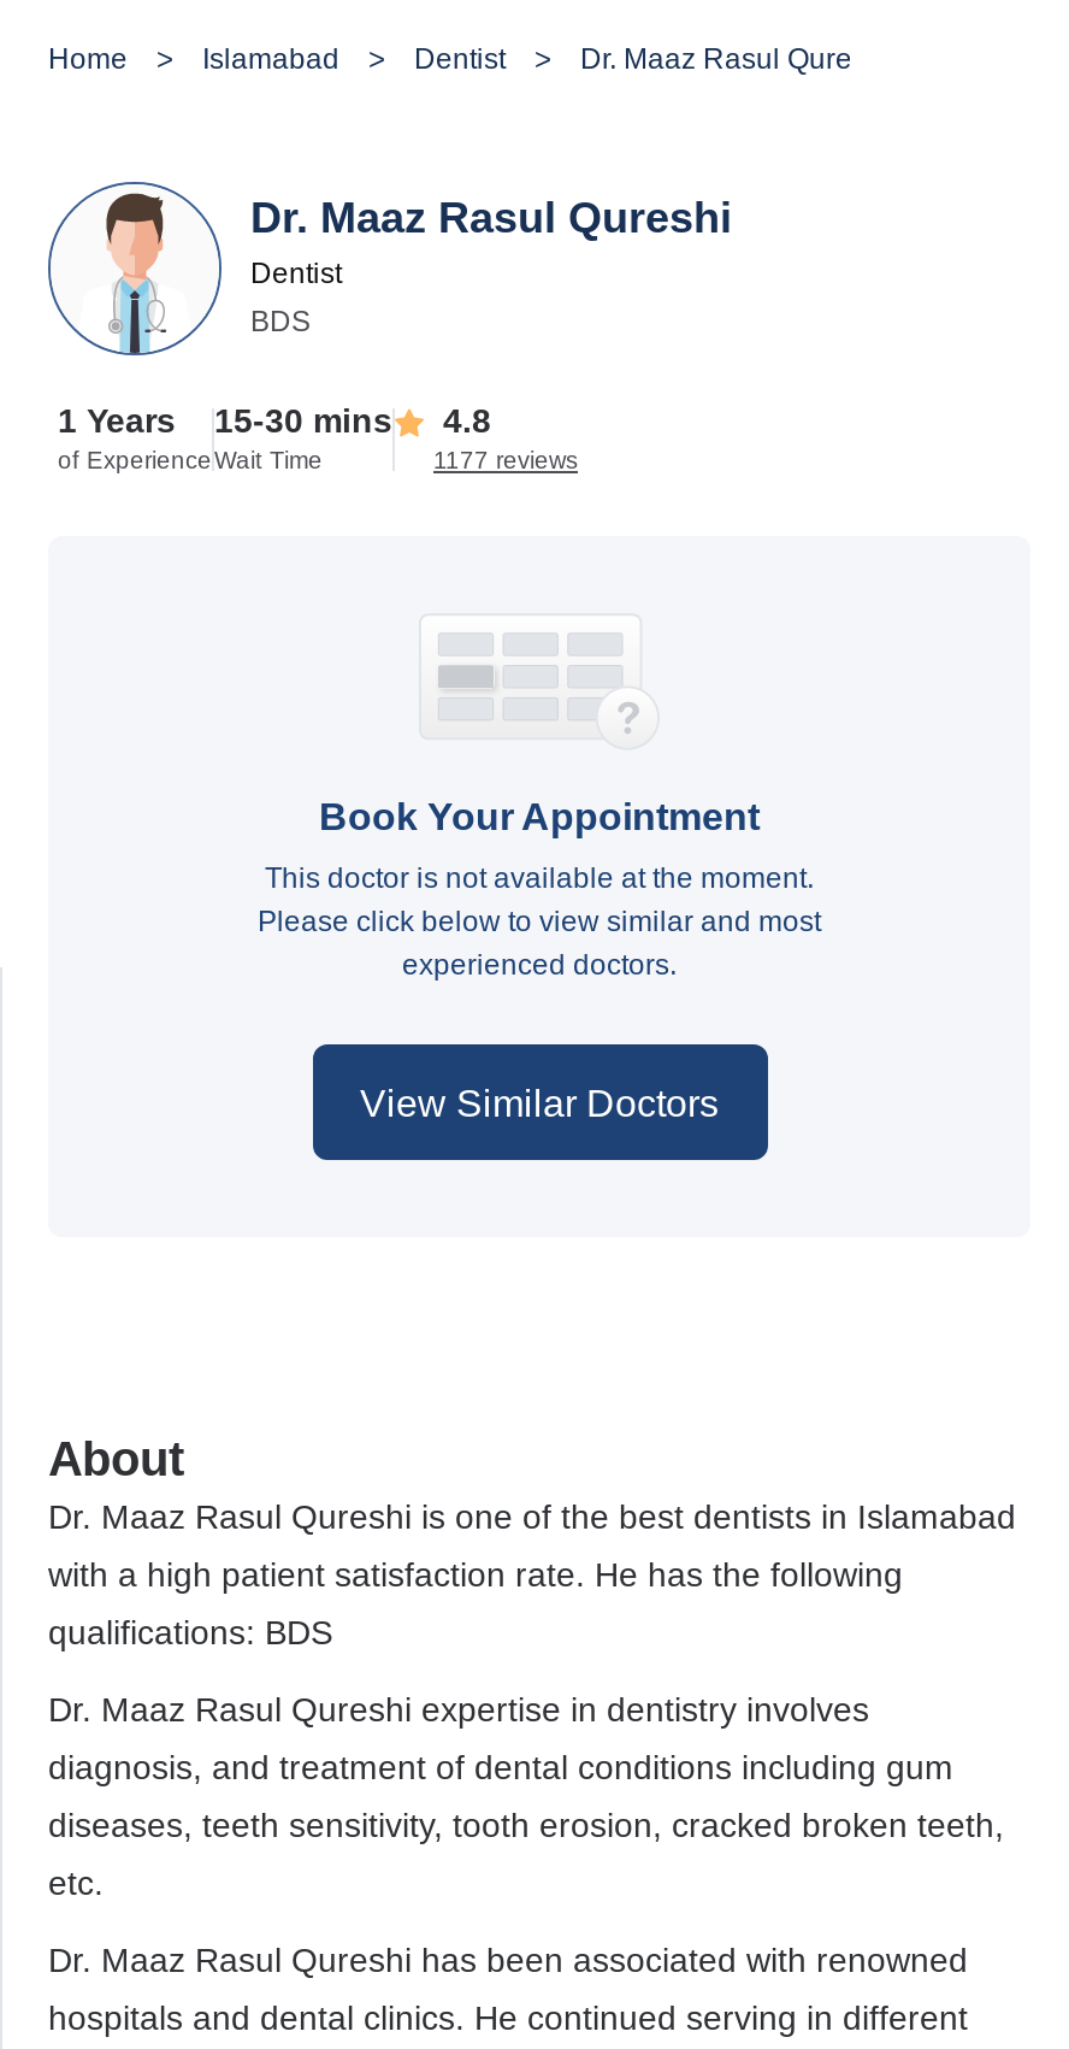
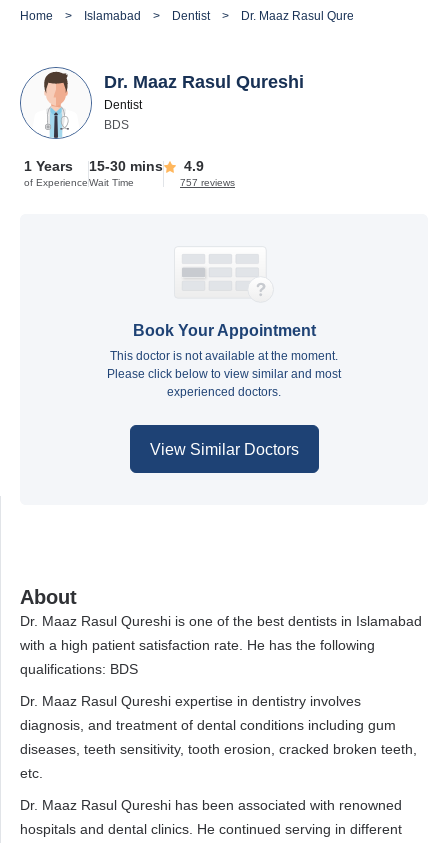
[58,402,491,440] 1 Years 15-30 mins 4.8 -> [24,158,204,174] 1 Years 15-30 mins 4.9
[433,447,578,474] 1177 reviews -> [180,177,235,188] 757 reviews

